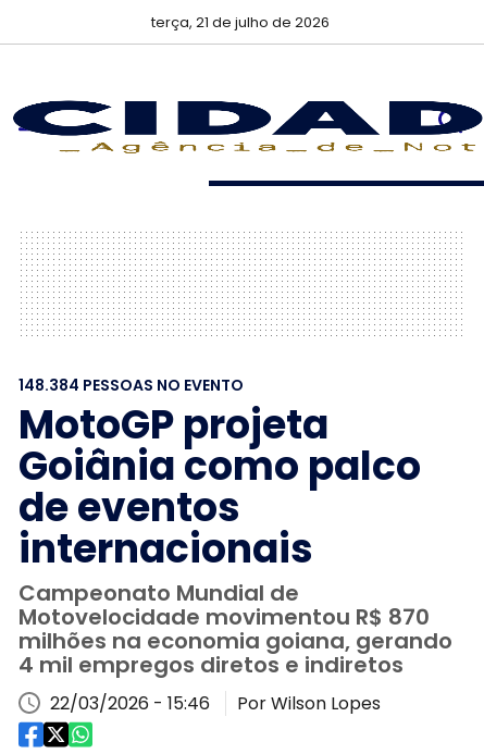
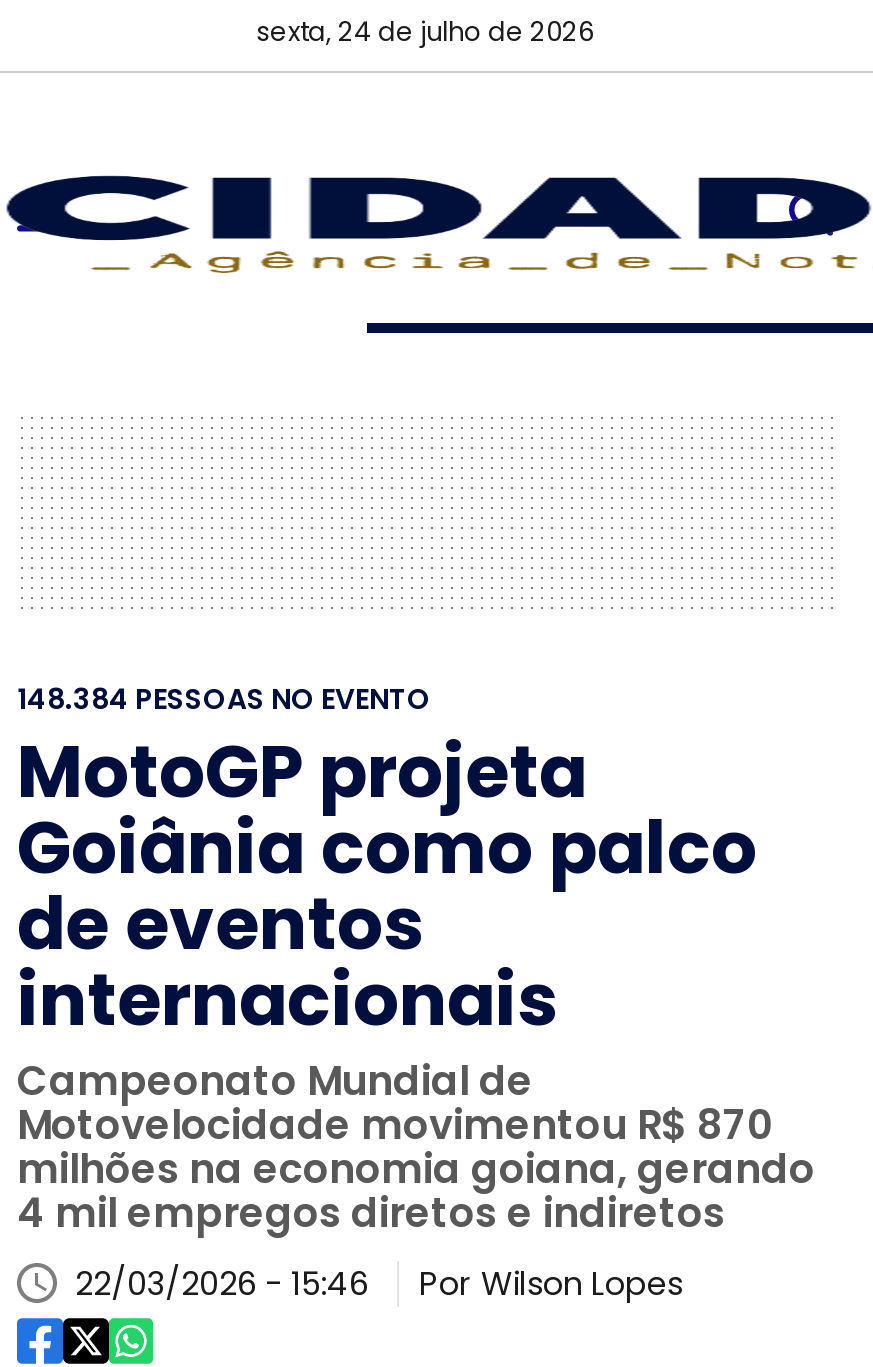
[151,12,330,33] terça, 21 de julho de 2026 -> [256,13,594,51] sexta, 24 de julho de 2026

